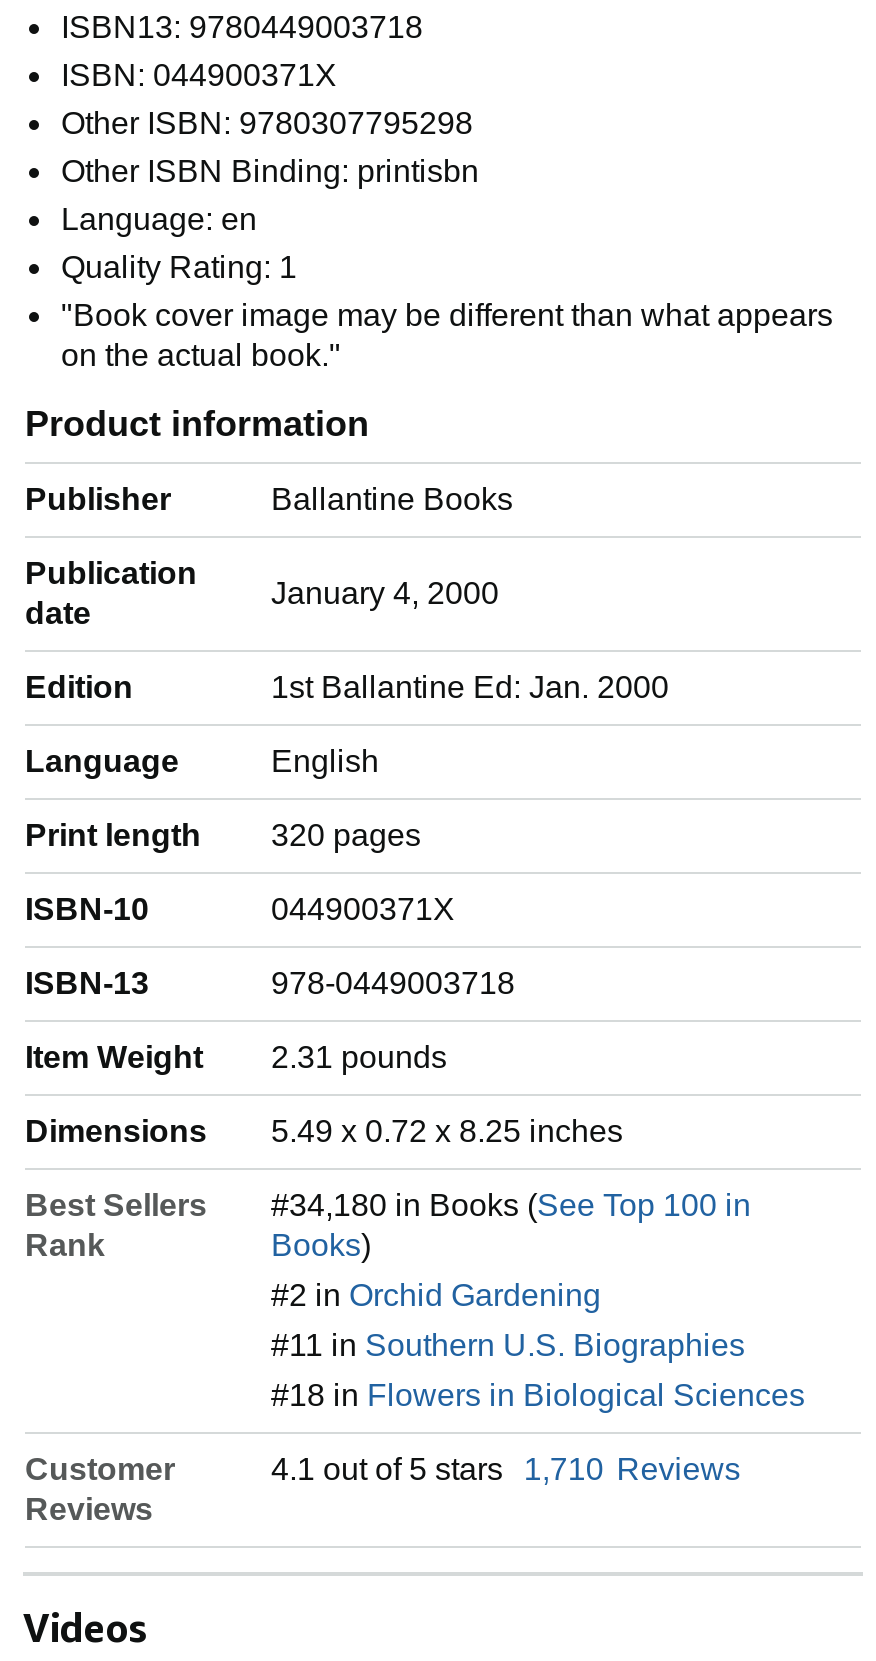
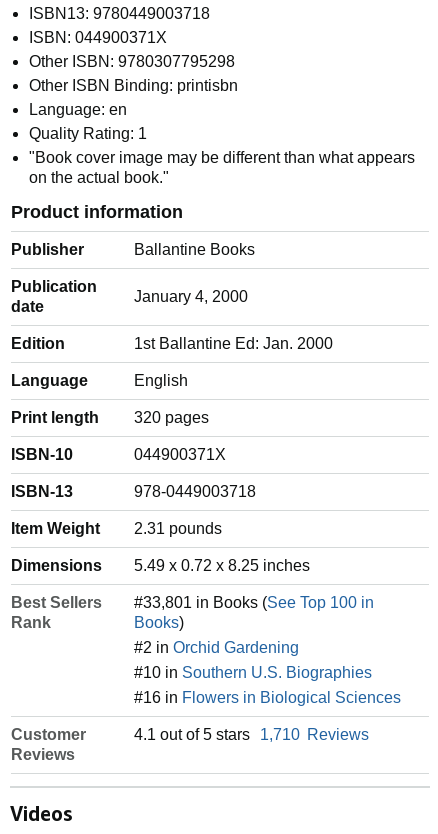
[271,1188,751,1222] #34,180 in Books (See Top 100 in -> [134,594,374,611] #33,801 in Books (See Top 100 in
[271,1328,745,1362] #11 in Southern U.S. Biographies -> [134,664,372,681] #10 in Southern U.S. Biographies
[271,1378,805,1412] #18 in Flowers in Biological Sciences -> [134,689,401,706] #16 in Flowers in Biological Sciences

